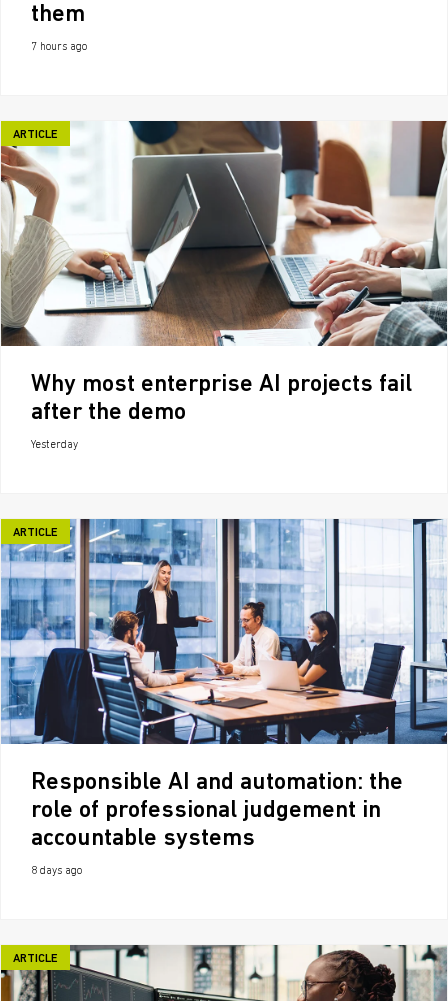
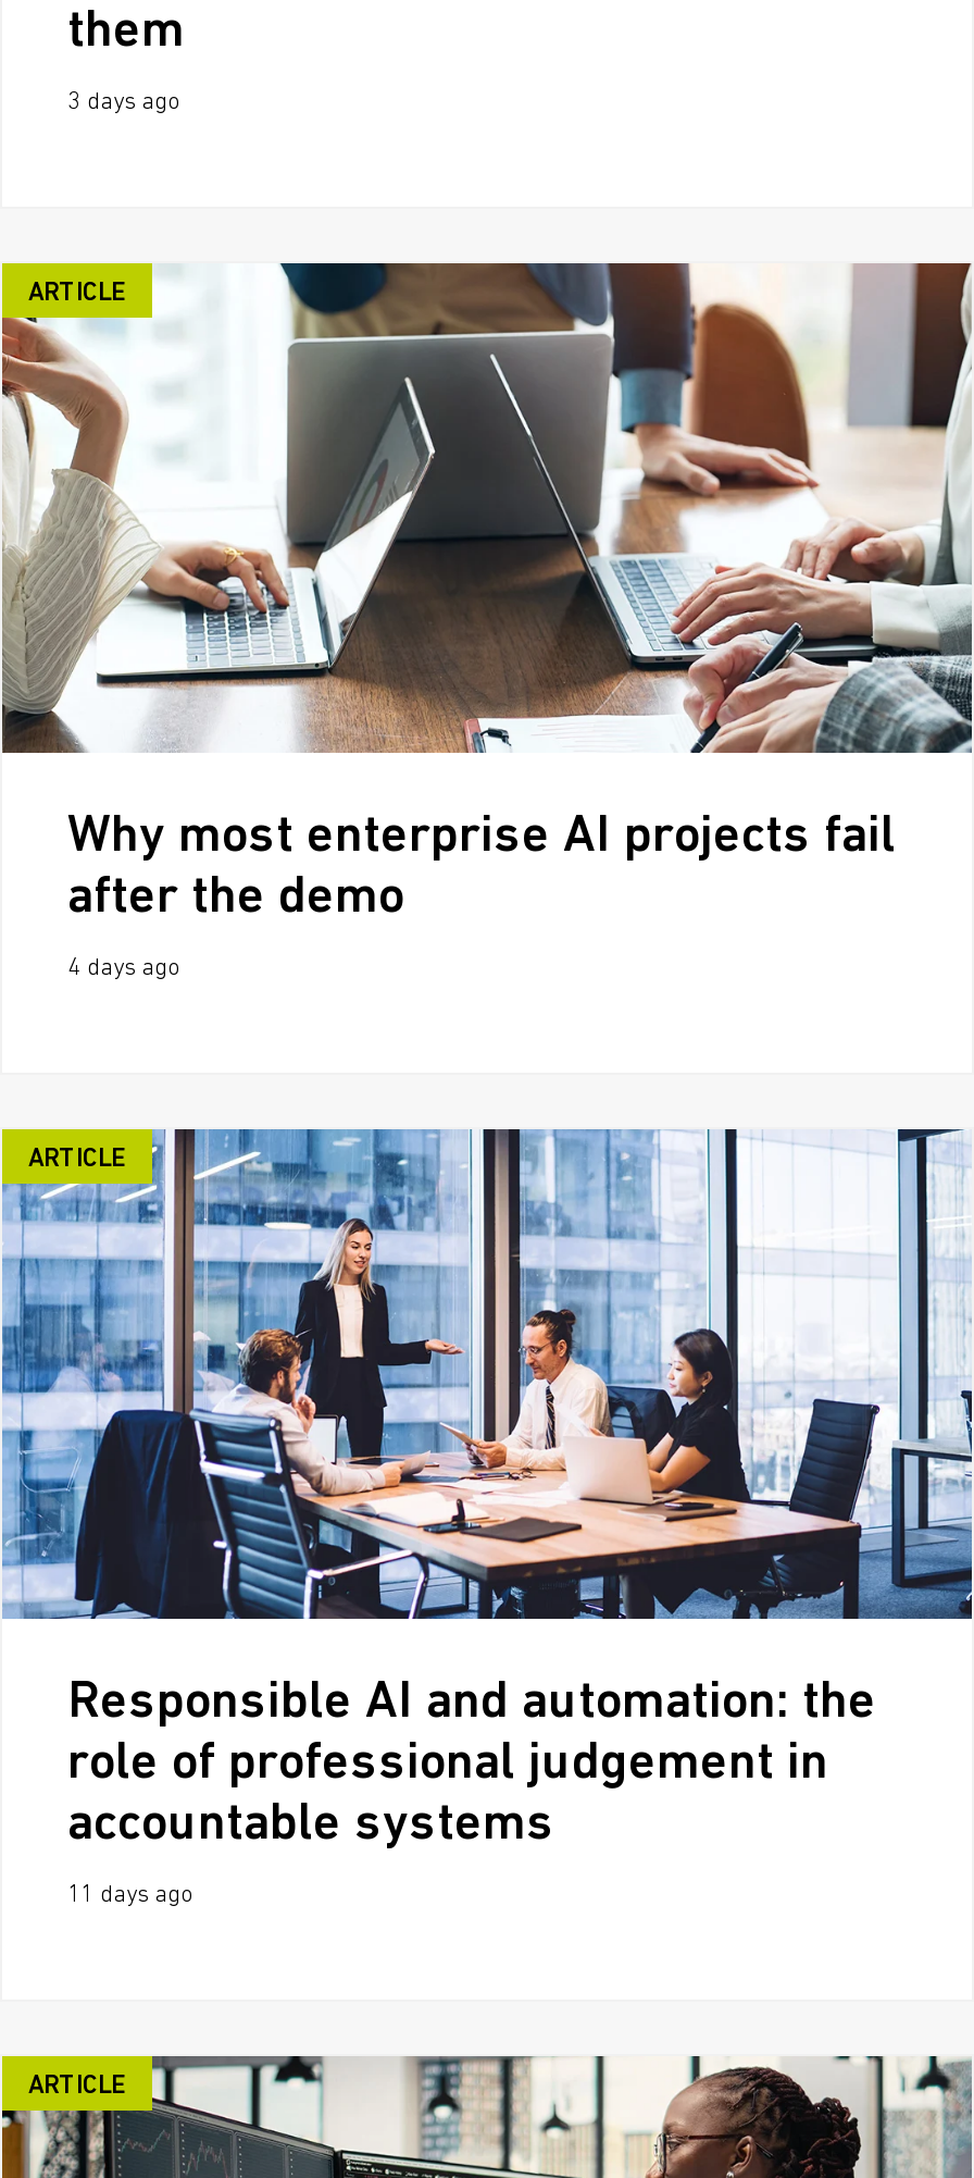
[31,42,87,53] 7 hours ago -> [67,91,178,115] 3 days ago
[31,440,78,451] Yesterday -> [67,957,178,981] 4 days ago
[31,866,82,877] 8 days ago -> [67,1884,191,1908] 11 days ago

